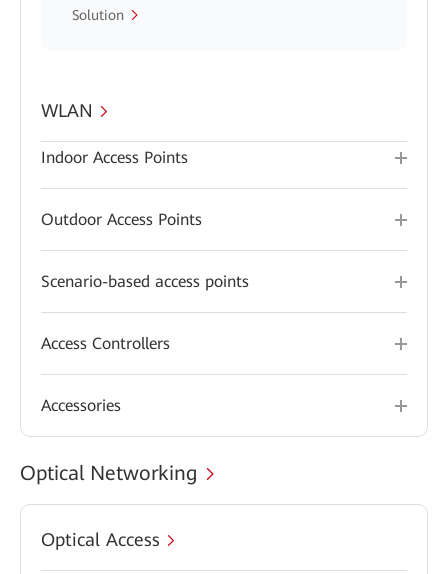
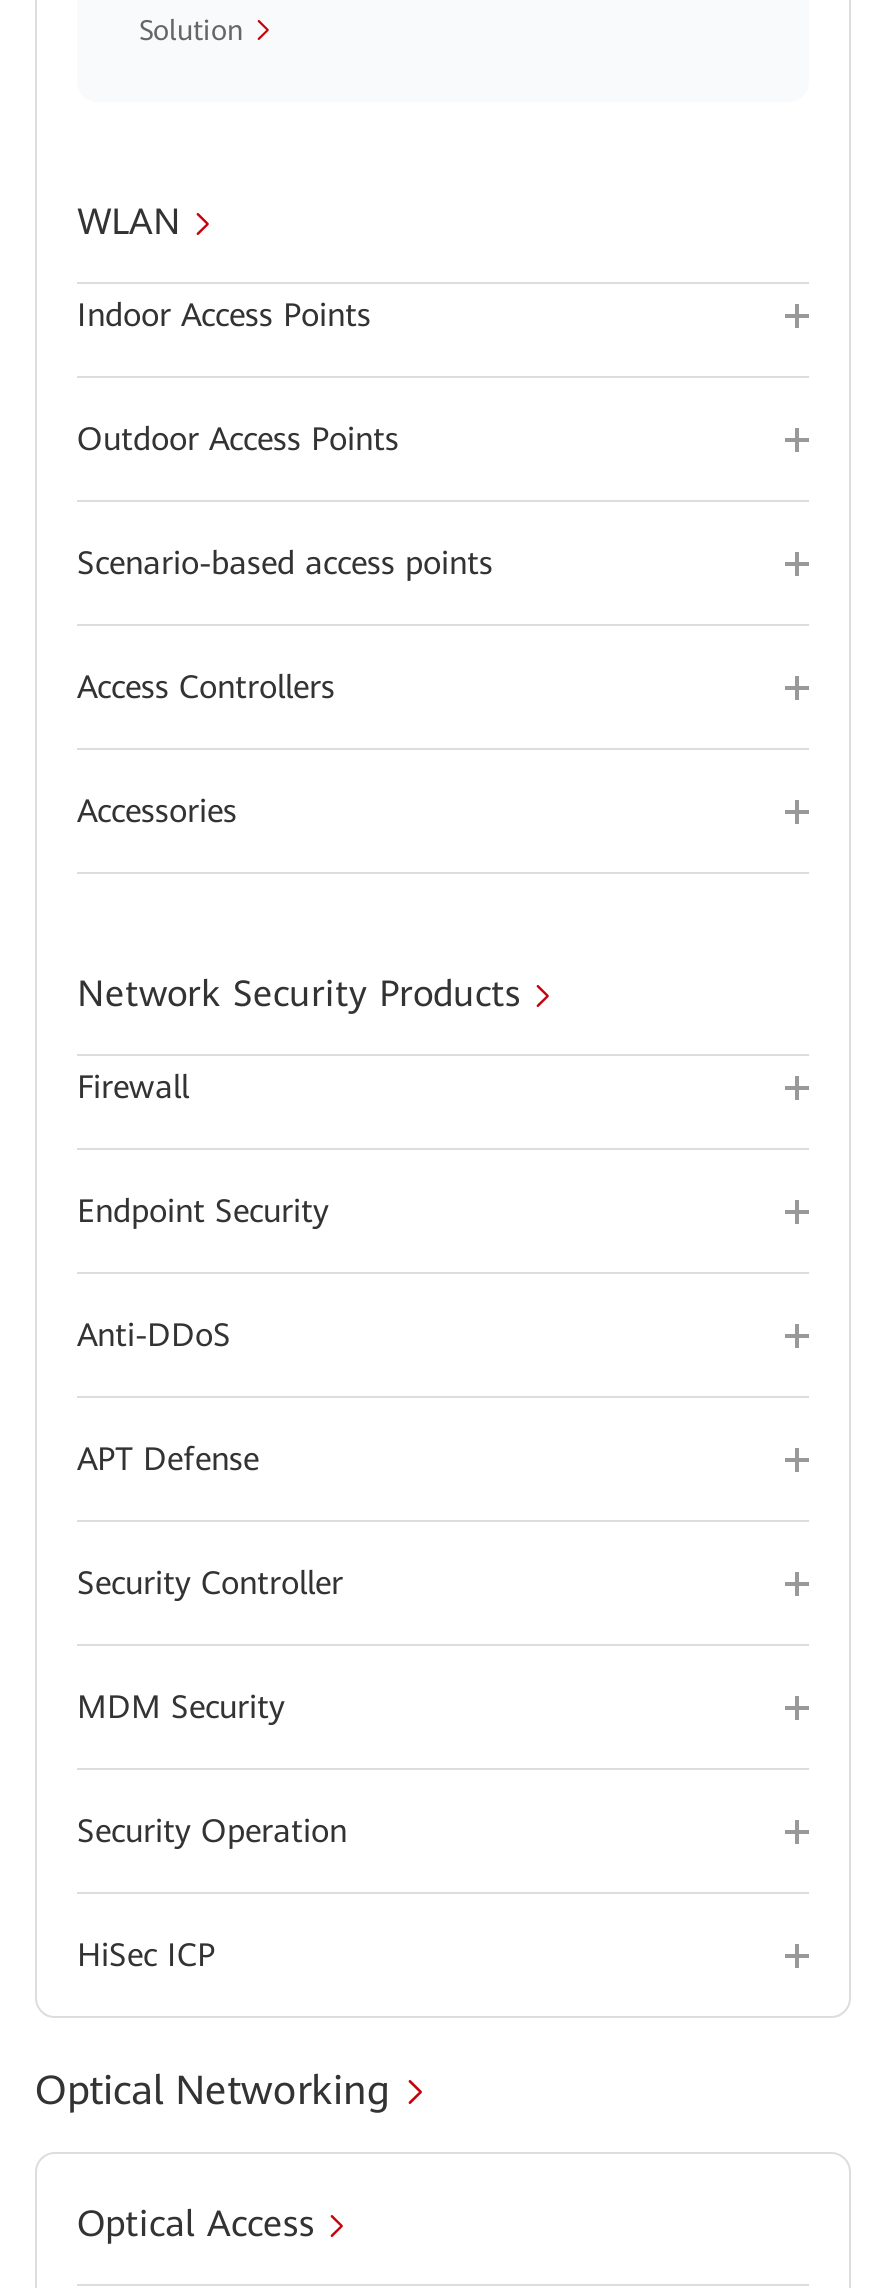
none -> [77,972,521,1974] Network Security Products | Firewall | Endpoint Security | Anti-DDoS | APT Defense | Security Controller | MDM Security | Security Operation | HiSec ICP

